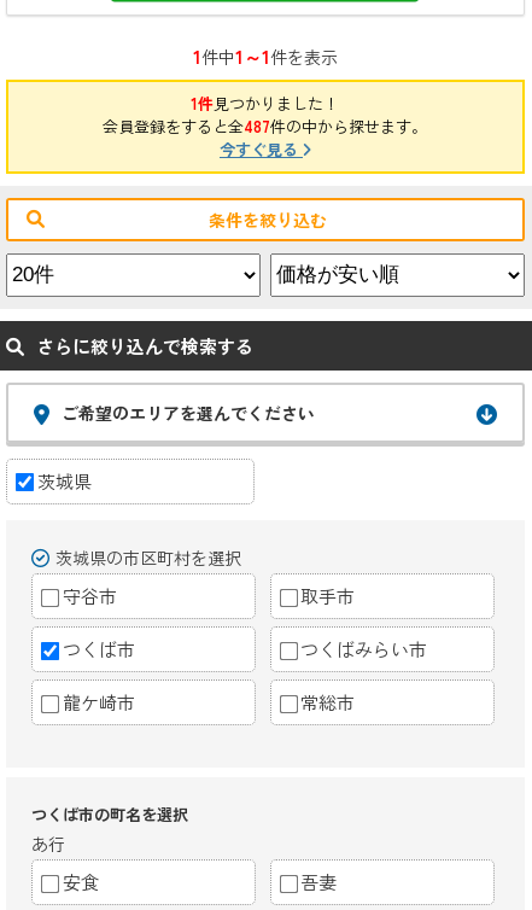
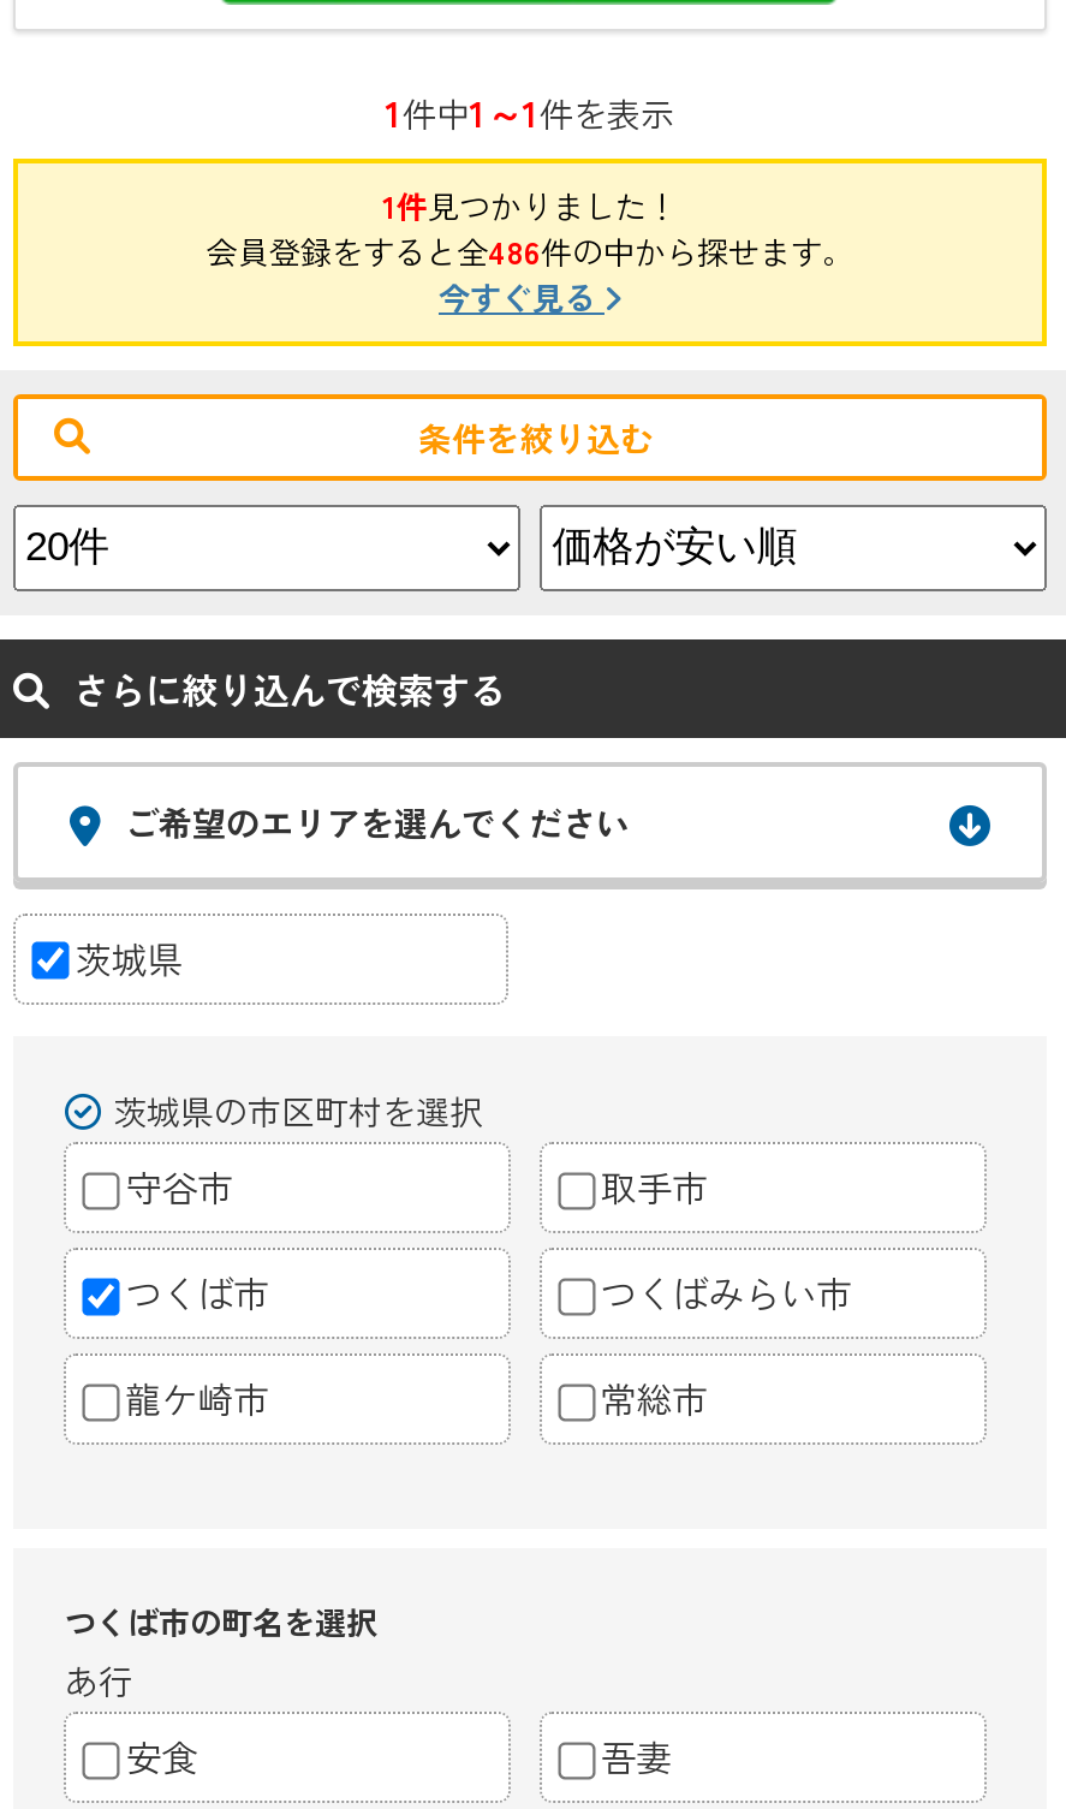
[103,115,428,138] 会員登録をすると全487件の中から探せます。 -> [207,229,853,274] 会員登録をすると全486件の中から探せます。

